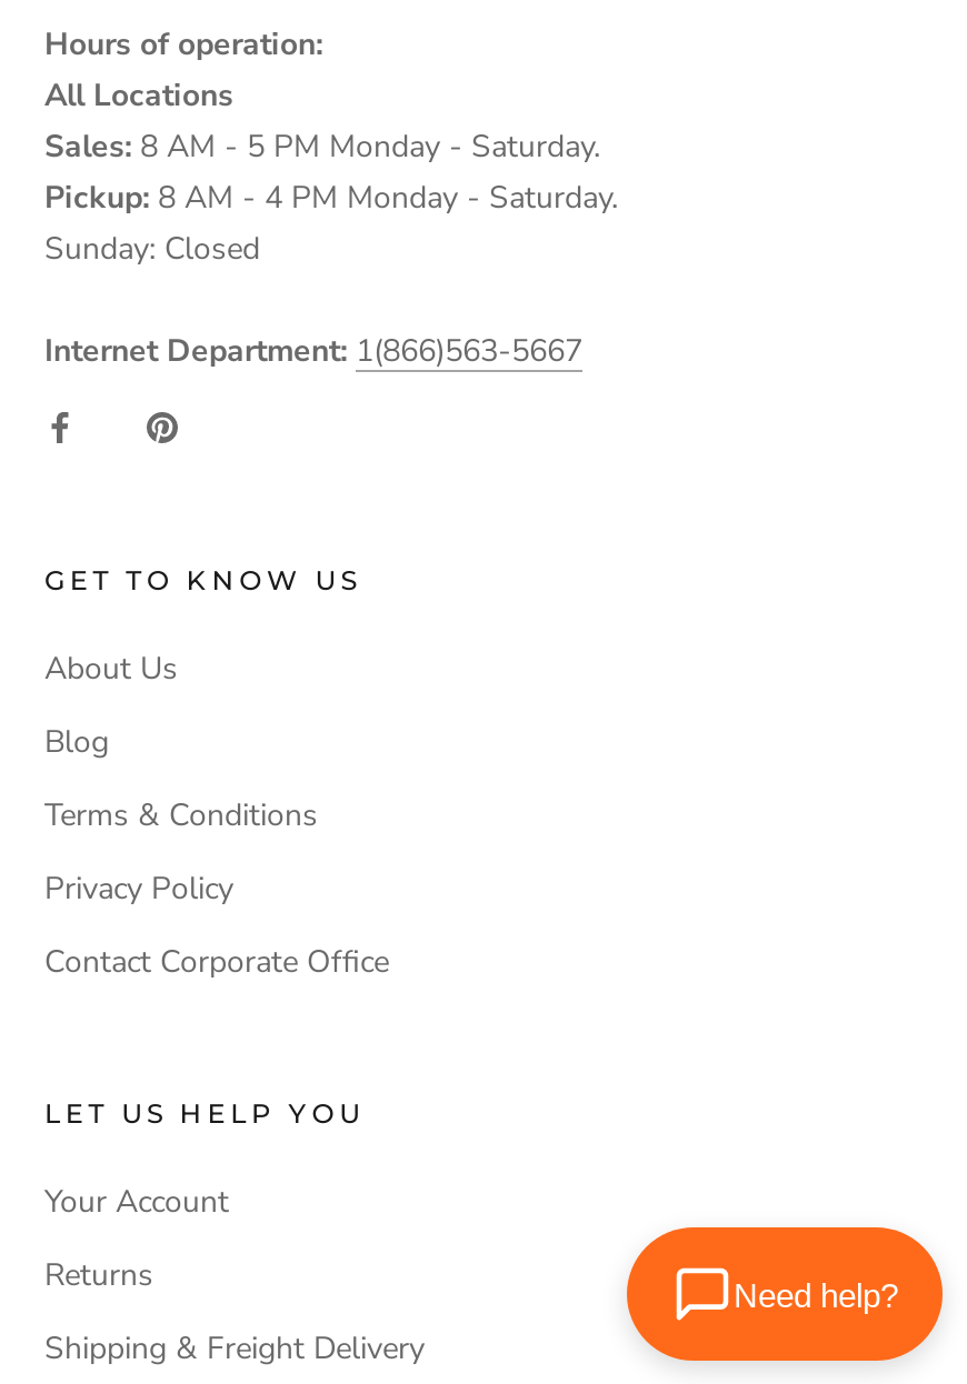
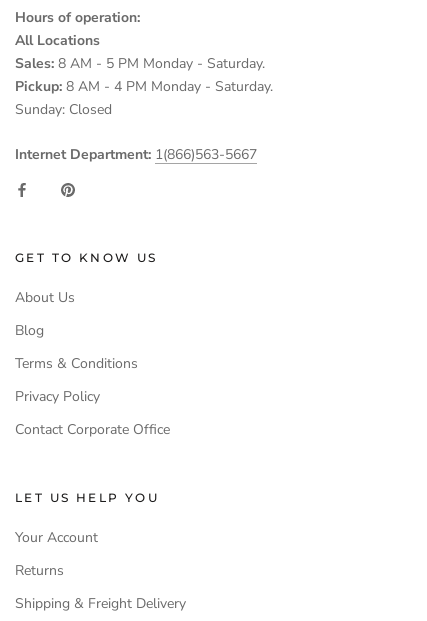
[625,1225,945,1365] [image] -> none

